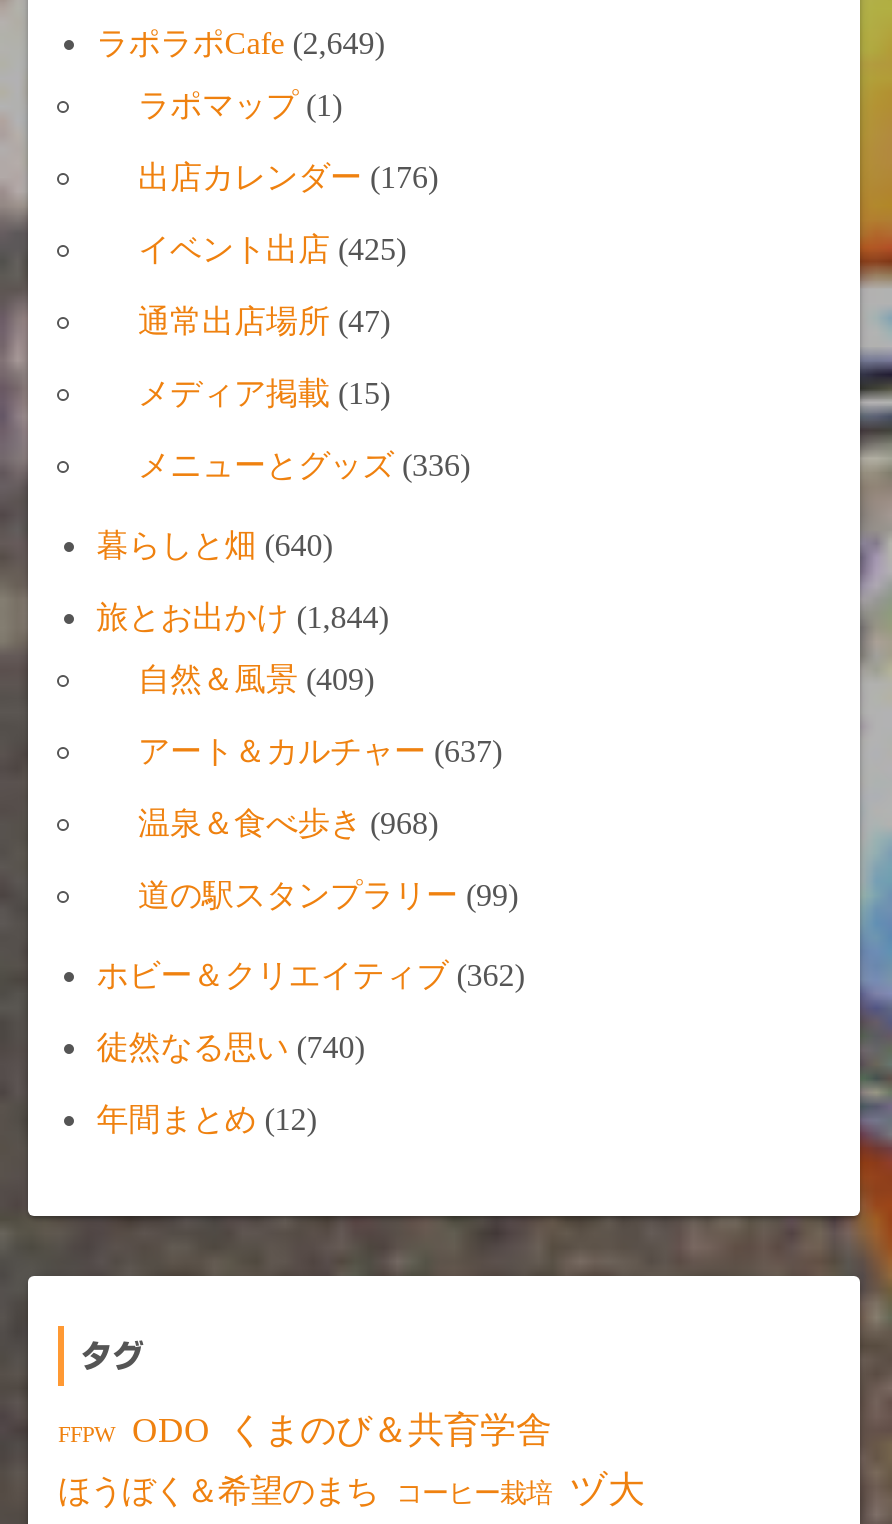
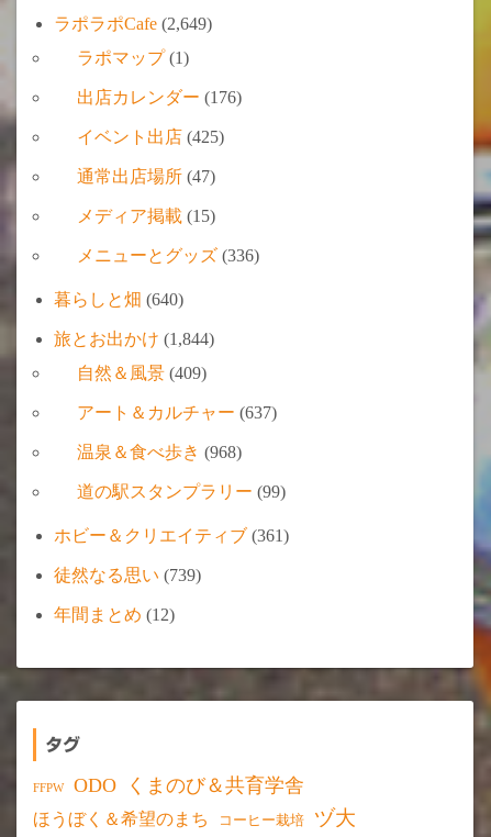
[96,957,524,991] ホビー＆クリエイティブ(362) -> [54,526,289,544] ホビー＆クリエイティブ(361)
[96,1029,364,1063] 徒然なる思い(740) -> [54,565,201,584] 徒然なる思い(739)

